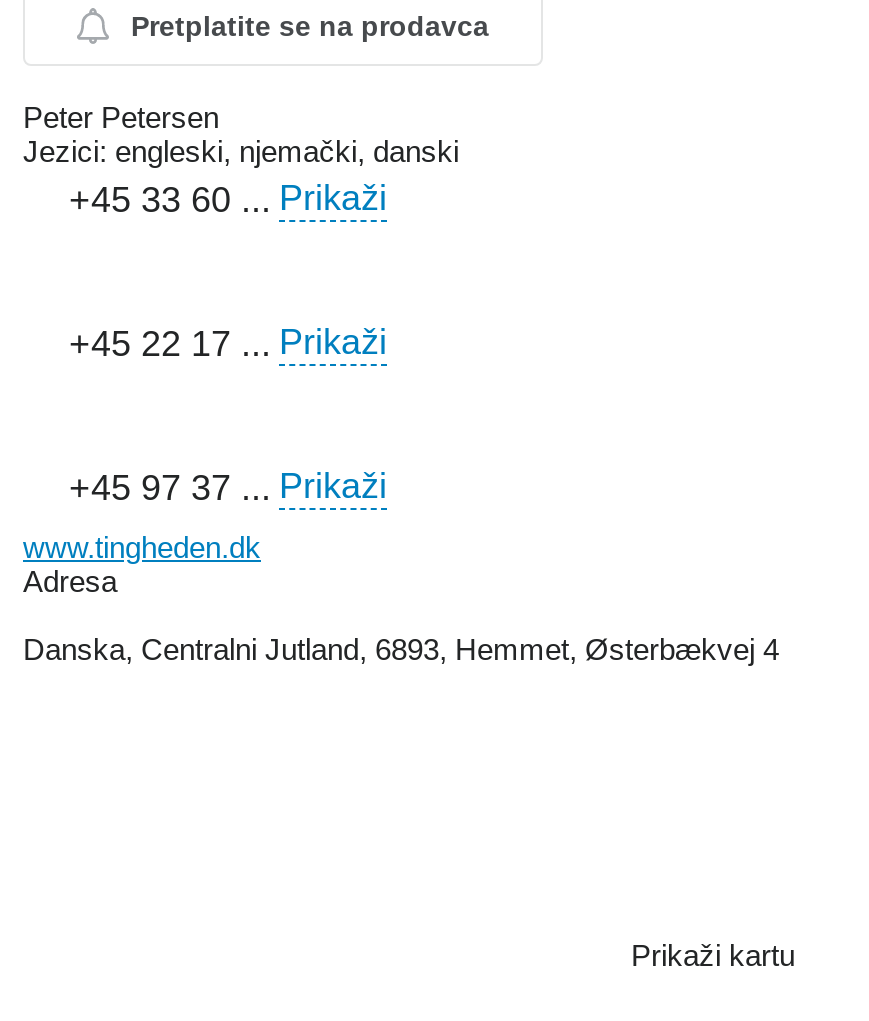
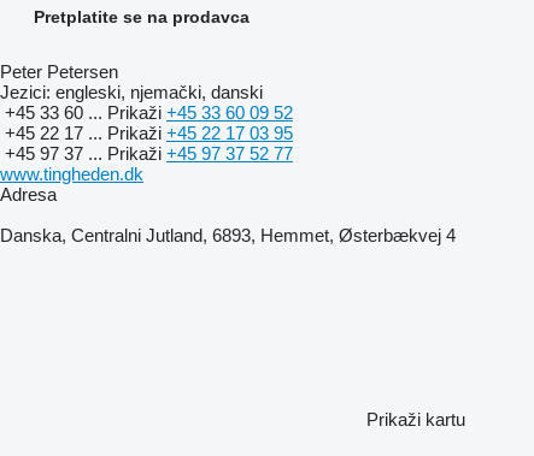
[69,178,387,508] +45 33 60 ... Prikaži | +45 22 17 ... Prikaži | +45 97 37 ... Prikaži -> [5,103,293,164] +45 33 60 ... Prikaži +45 33 60 09 52 | +45 22 17 ... Prikaži +45 22 17 03 95 | +45 97 37 ... Prikaži +45 97 37 52 77

